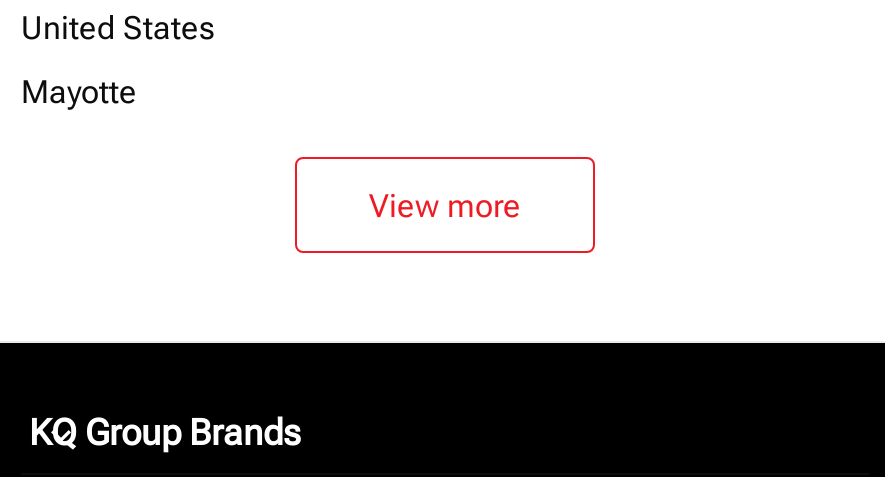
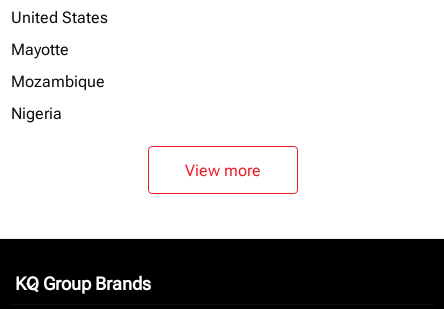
none -> [11,72,105,123] Mozambique | Nigeria

